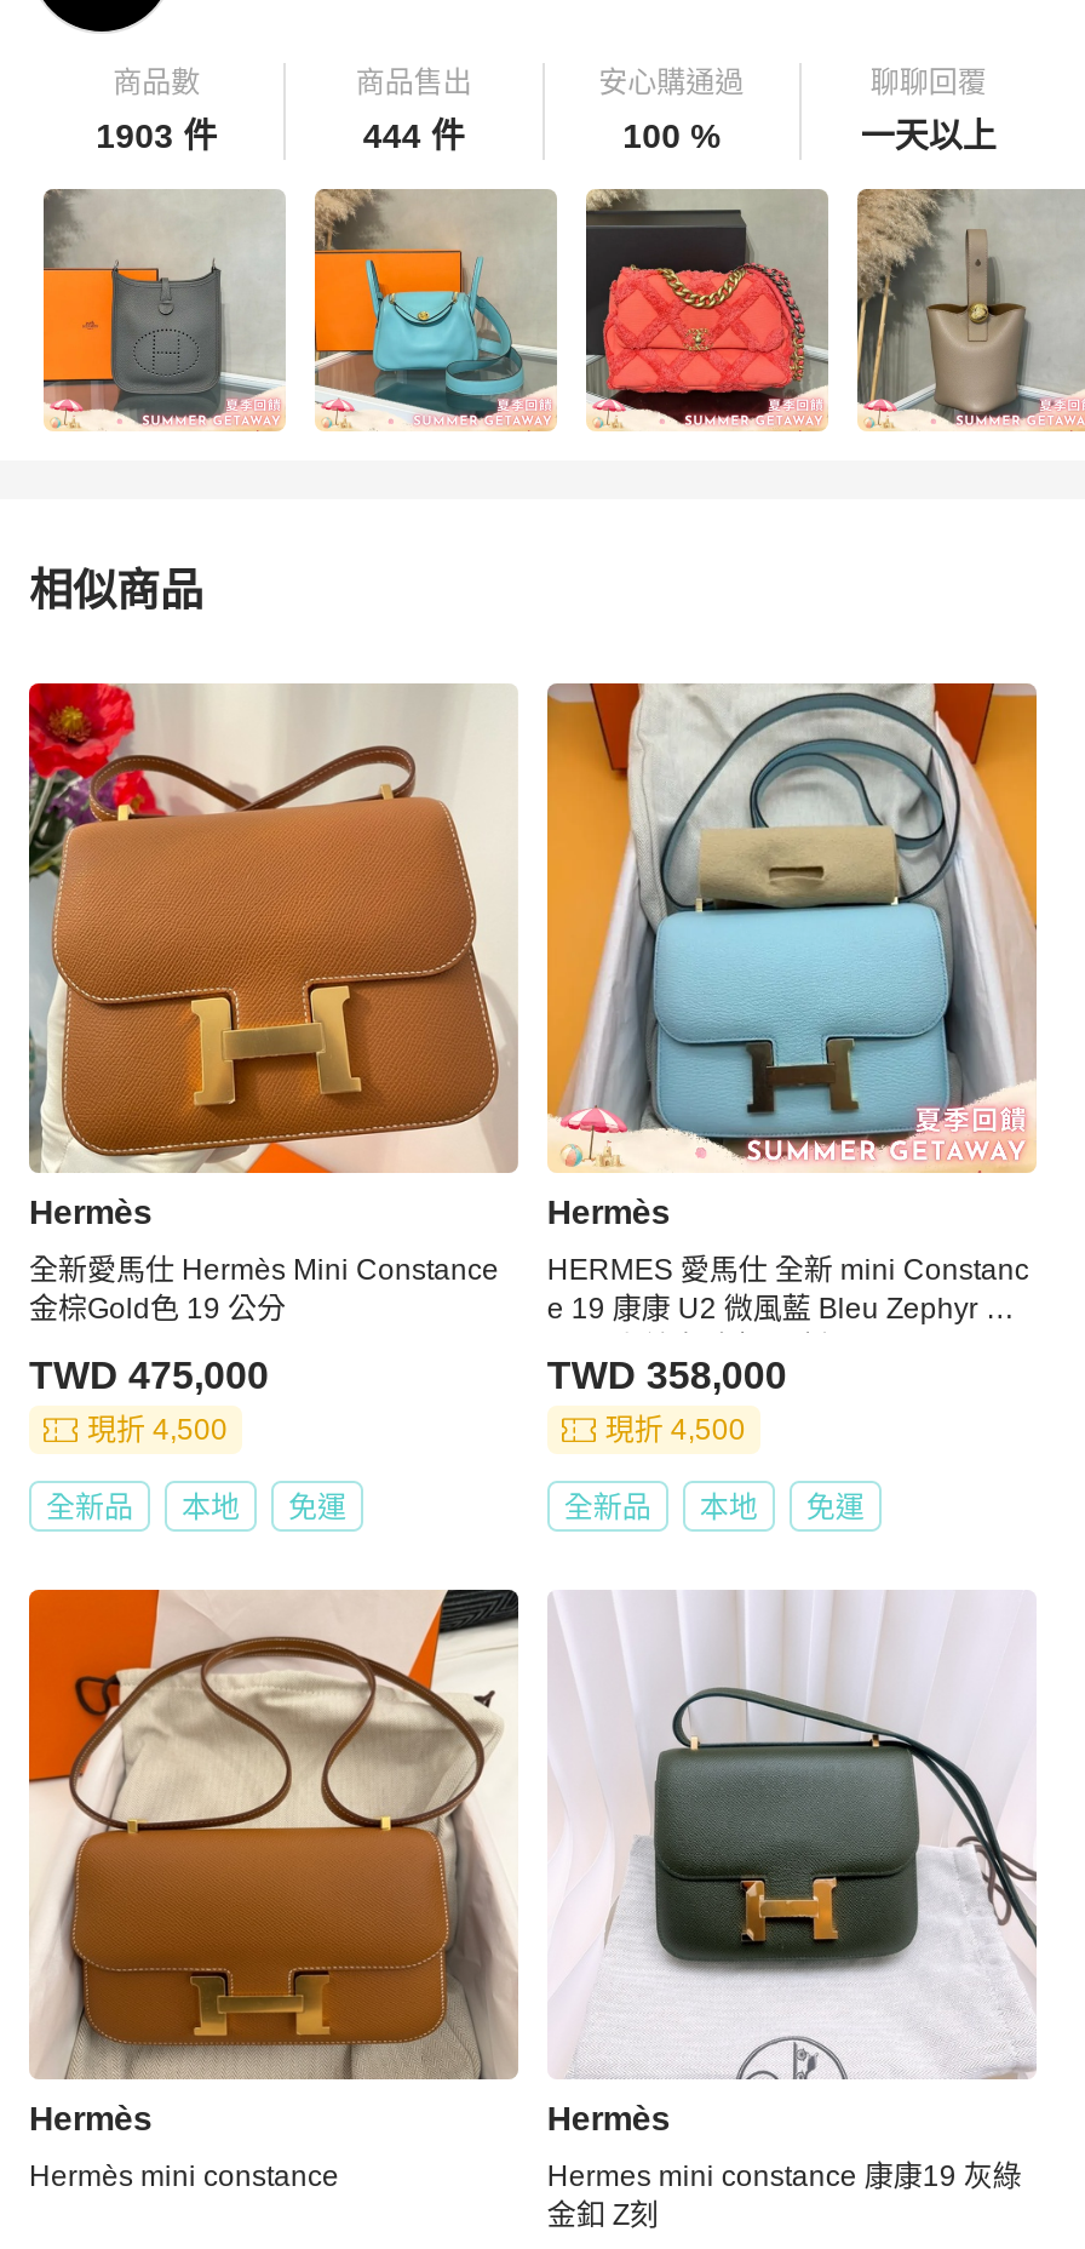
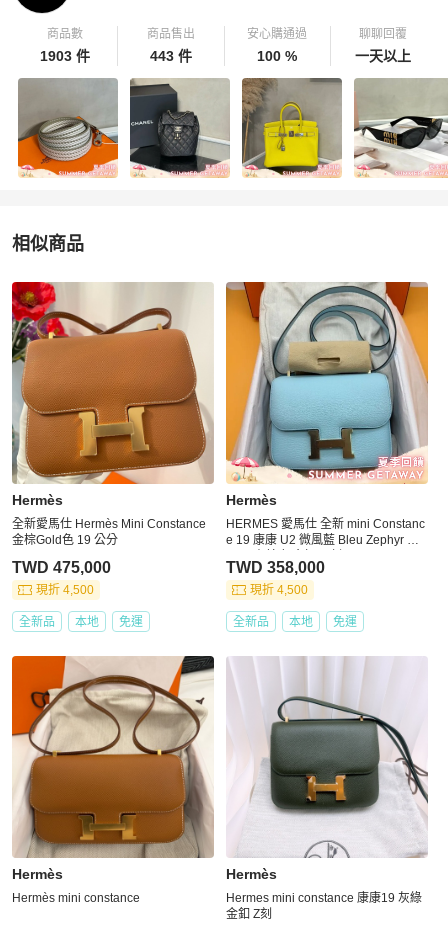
[363,117,465,155] 444 件 -> [150,48,192,64] 443 件
[41,191,286,424] [image] -> [17,79,119,175] [image]
[312,189,555,422] [image] -> [129,79,228,175] [image]
[586,189,826,419] [image] -> [242,78,341,172] [image]
[855,189,1078,424] [image] -> [353,79,445,173] [image]

